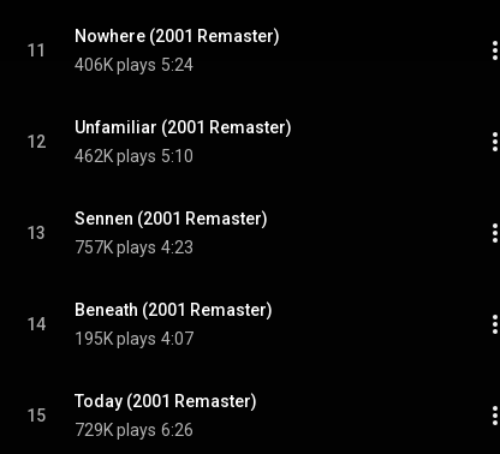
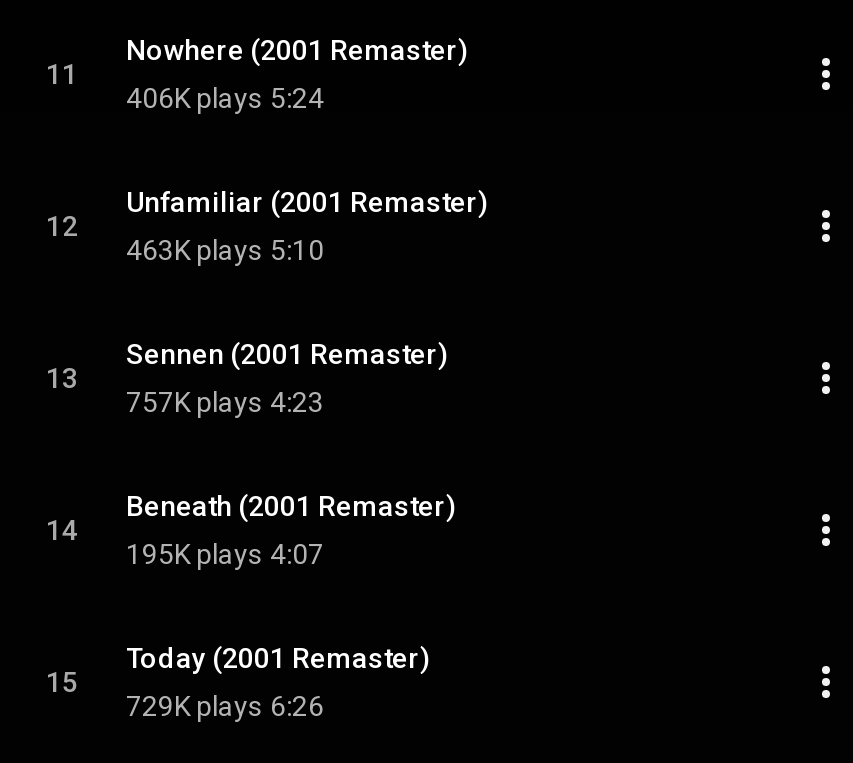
[75,147,194,166] 462K plays 5:10 -> [126,234,324,266] 463K plays 5:10

